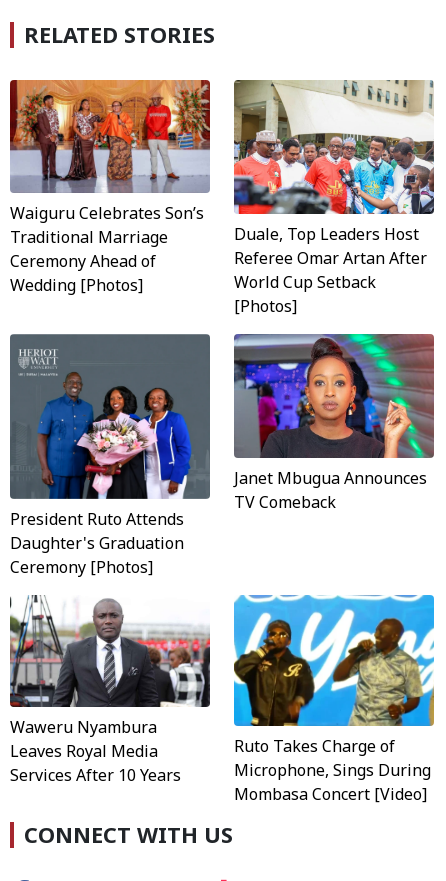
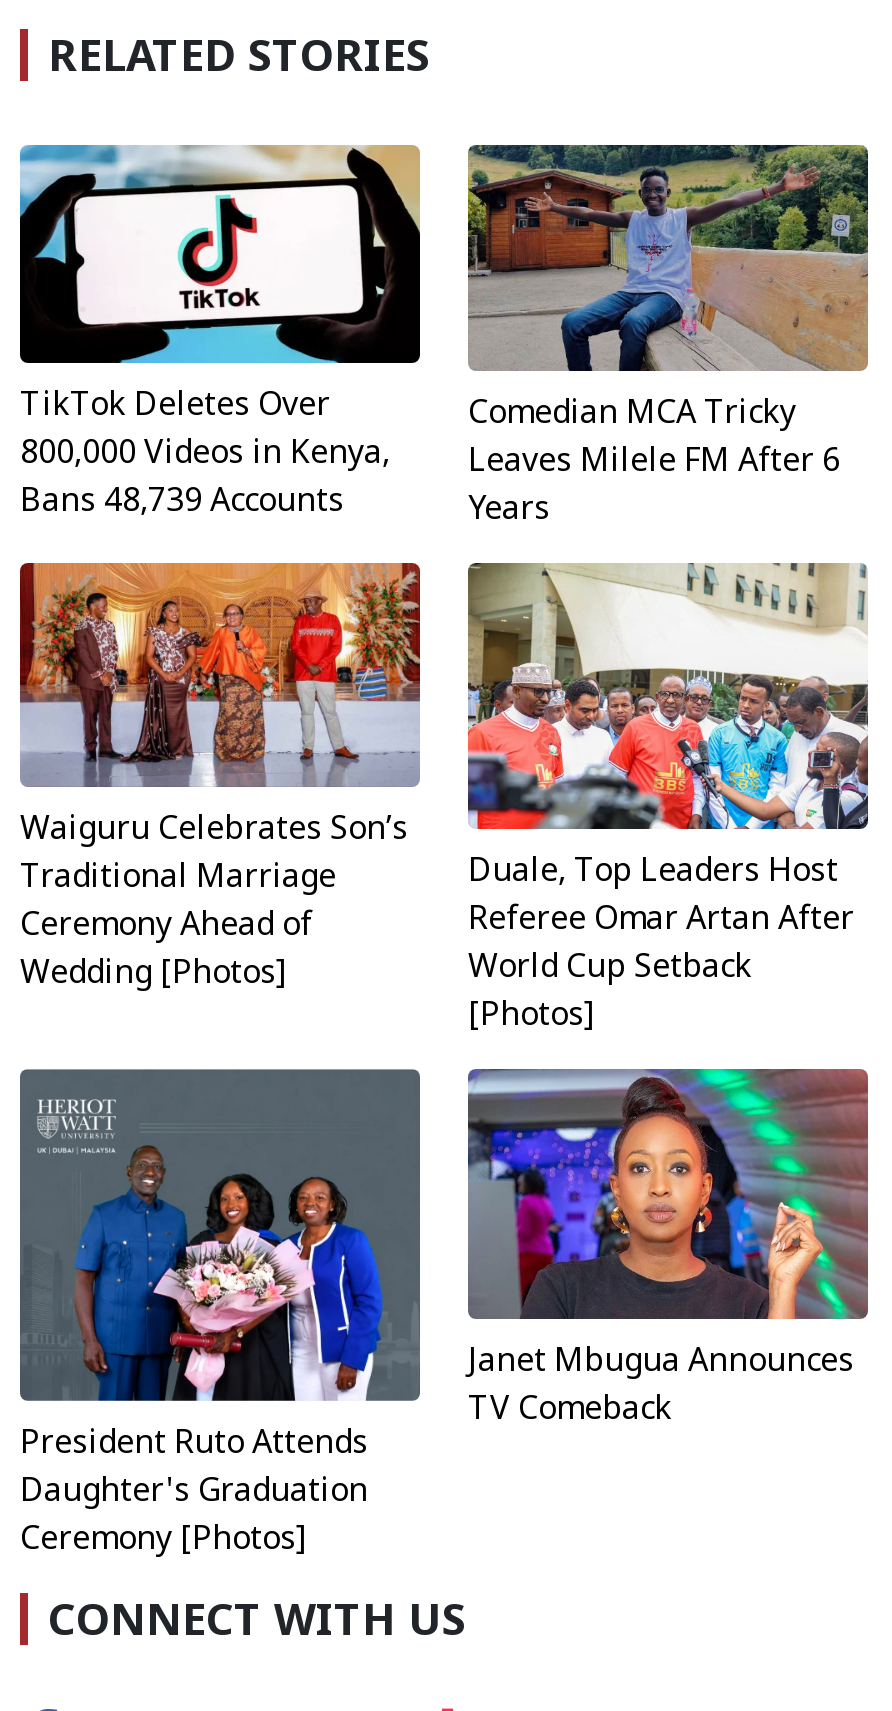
none -> [18,143,422,522] [image] | TikTok Deletes Over | 800,000 Videos in Kenya, | Bans 48,739 Accounts
none -> [466,143,870,529] [image] | Comedian MCA Tricky | Leaves Milele FM After 6 | Years
moved [9,79,427,578] -> [18,559,854,1558]: [image] | Waiguru Celebrates Son’s | Traditional Marriage | ... | Janet Mbugua Announces | TV Comeback
[10,594,211,786] [image] | Waweru Nyambura | Leaves Royal Media | Services After 10 Years -> none
[233,594,435,805] [image] | Ruto Takes Charge of | Microphone, Sings During | Mombasa Concert [Video] -> none

